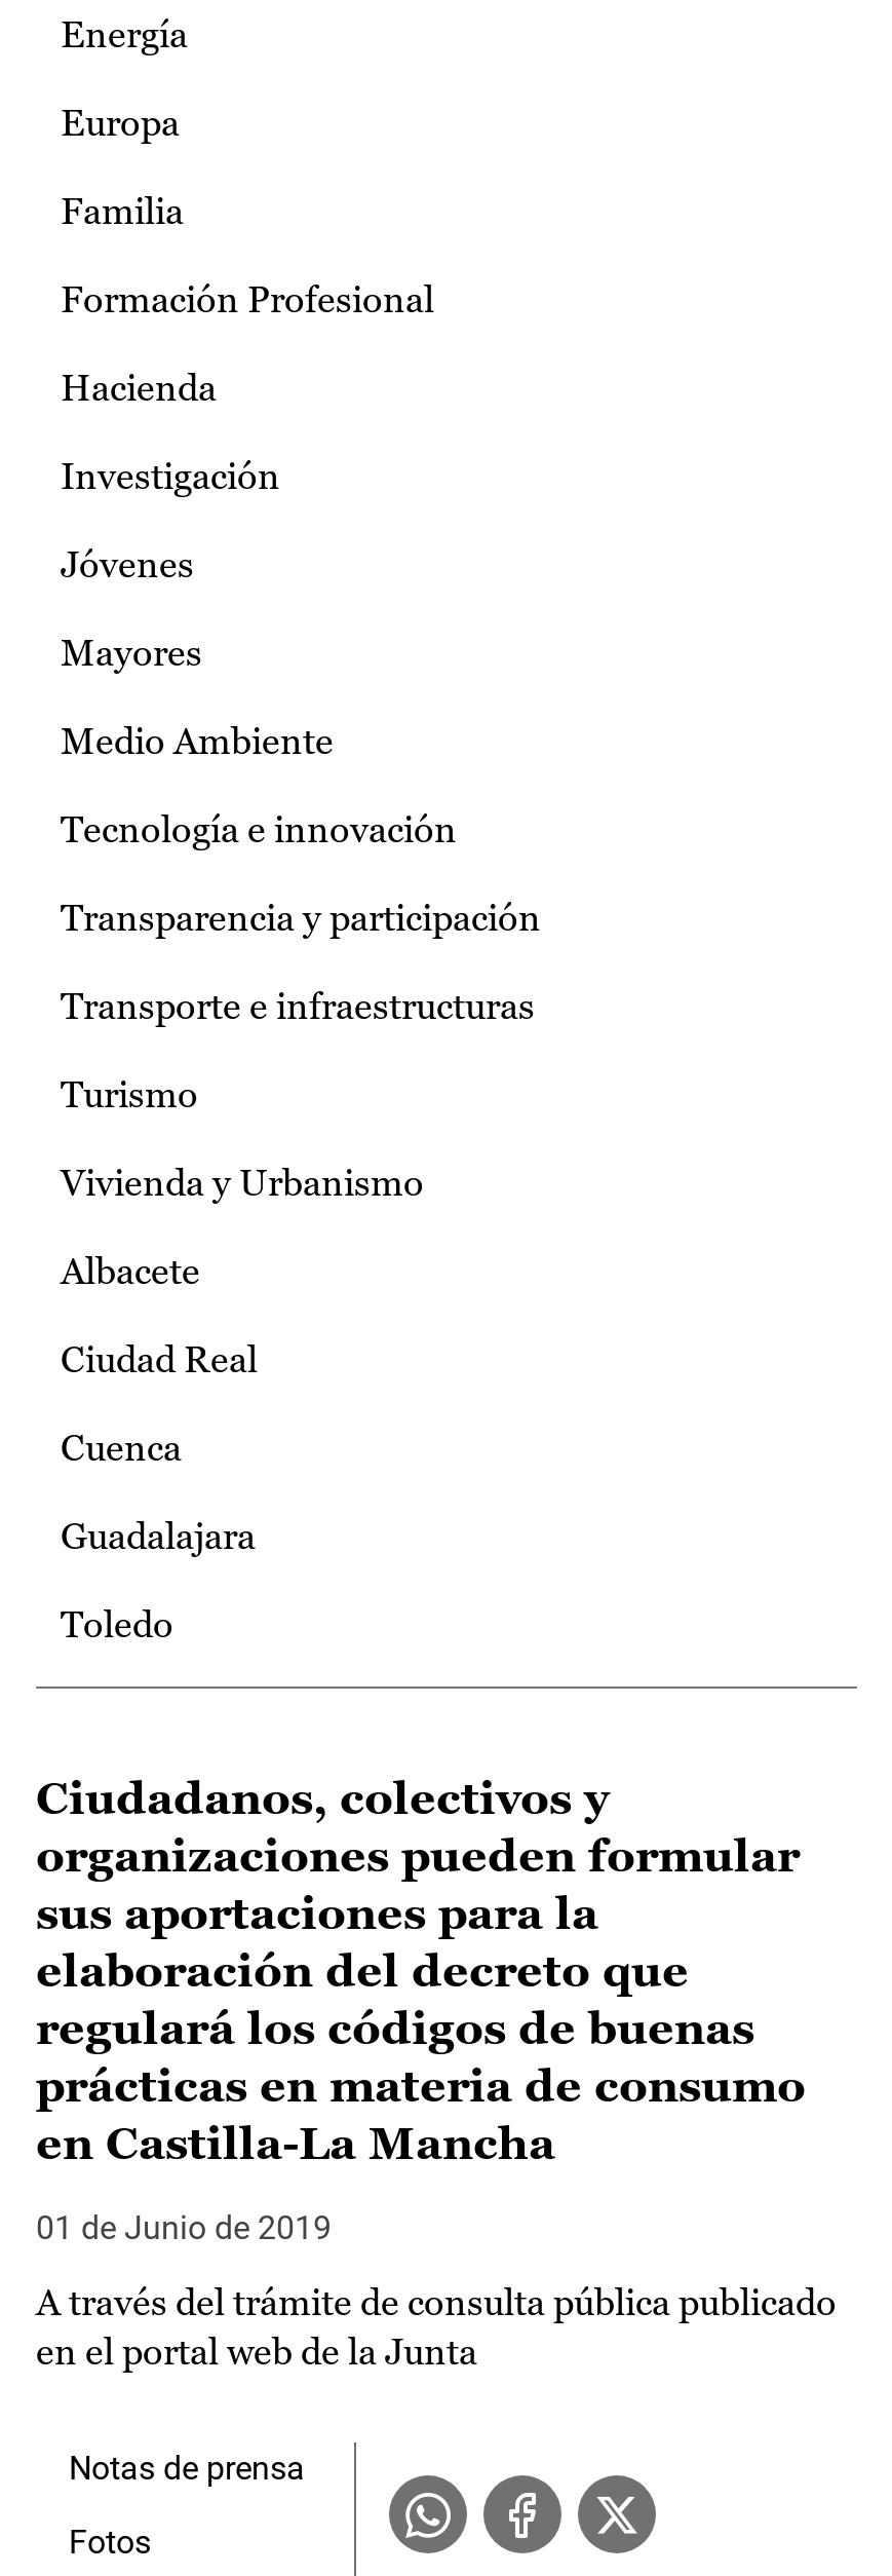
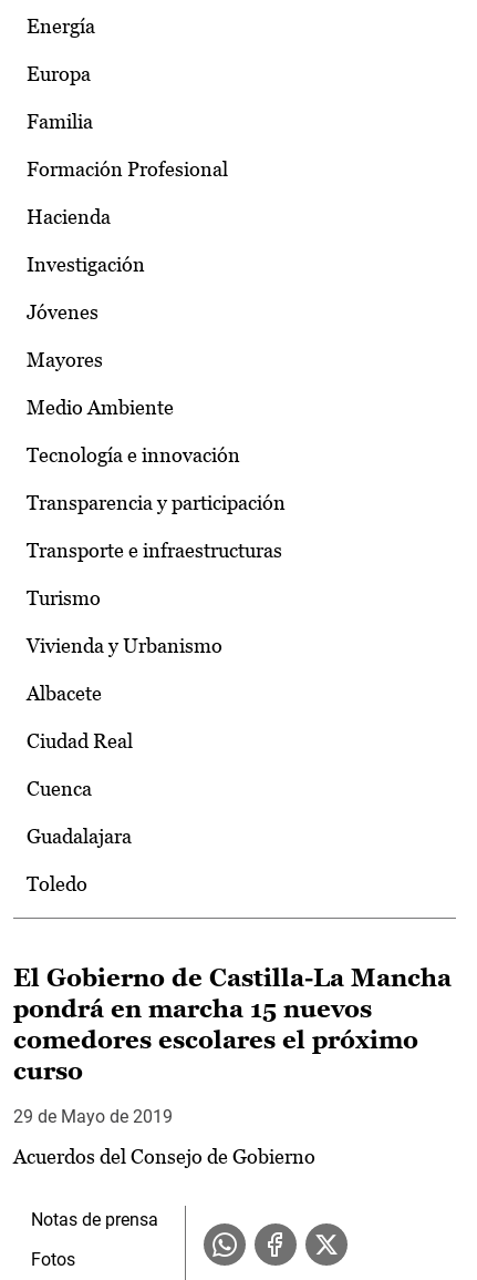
[36,1773,806,2169] Ciudadanos, colectivos y | organizaciones pueden formular | sus aportaciones para la | elaboración del decreto que | regulará los códigos de buenas | prácticas en materia de consumo | en Castilla-La Mancha -> [13,964,452,1085] El Gobierno de Castilla-La Mancha | pondrá en marcha 15 nuevos | comedores escolares el próximo | curso
[36,2208,332,2248] 01 de Junio de 2019 -> [13,1106,173,1127] 29 de Mayo de 2019
[36,2280,837,2373] A través del trámite de consulta pública publicado | en el portal web de la Junta -> [13,1145,315,1168] Acuerdos del Consejo de Gobierno

